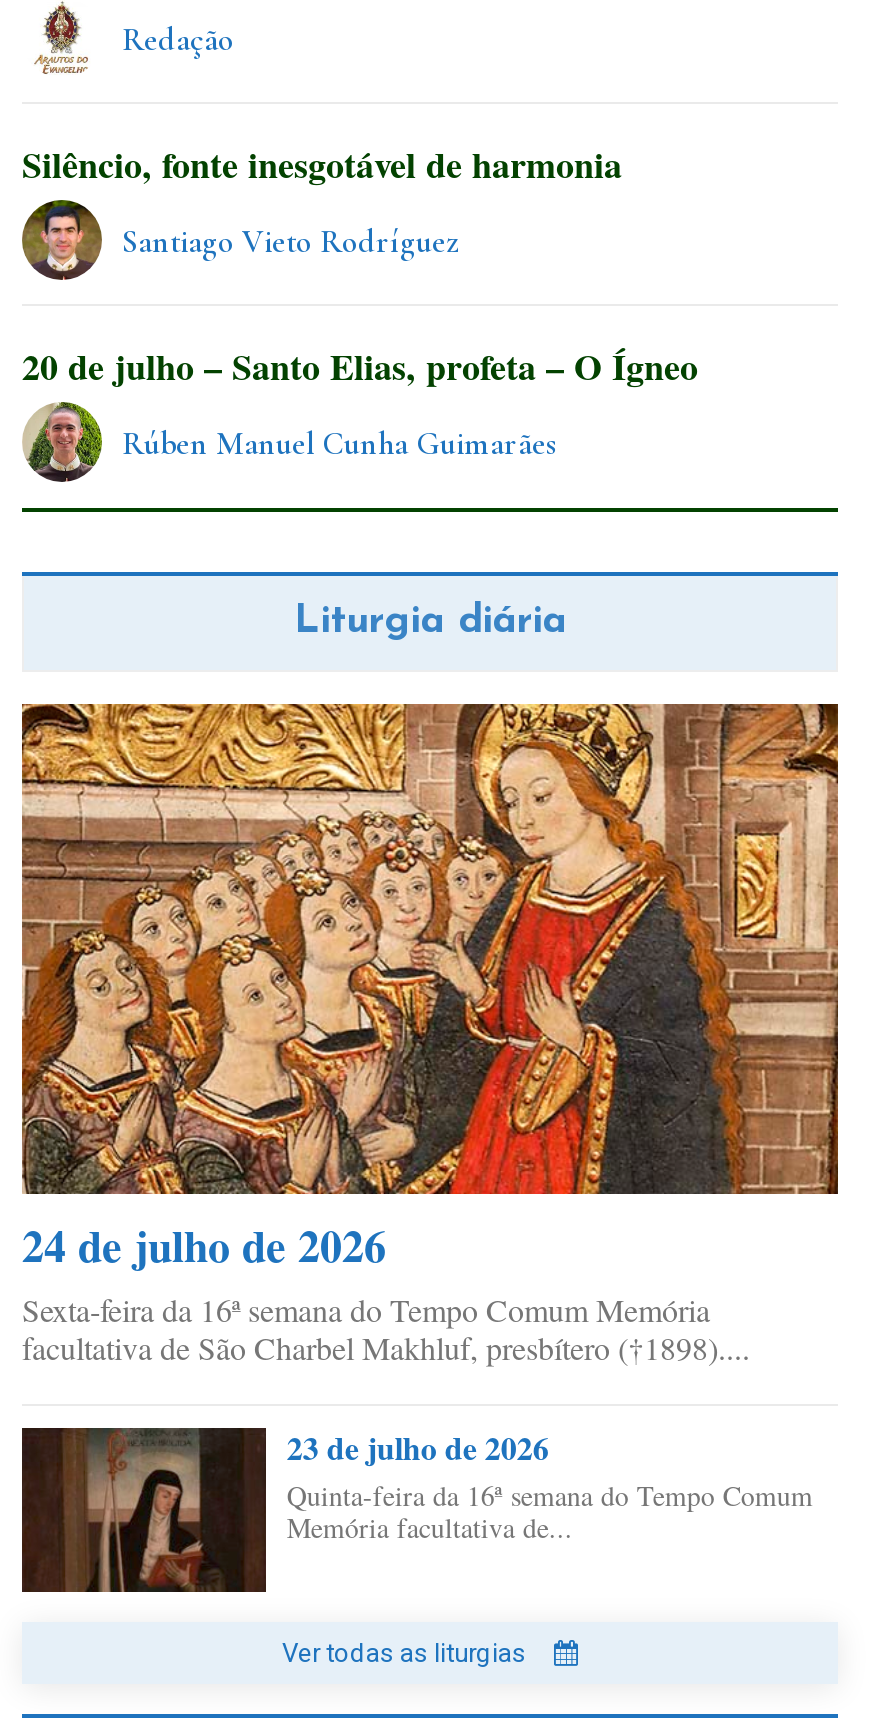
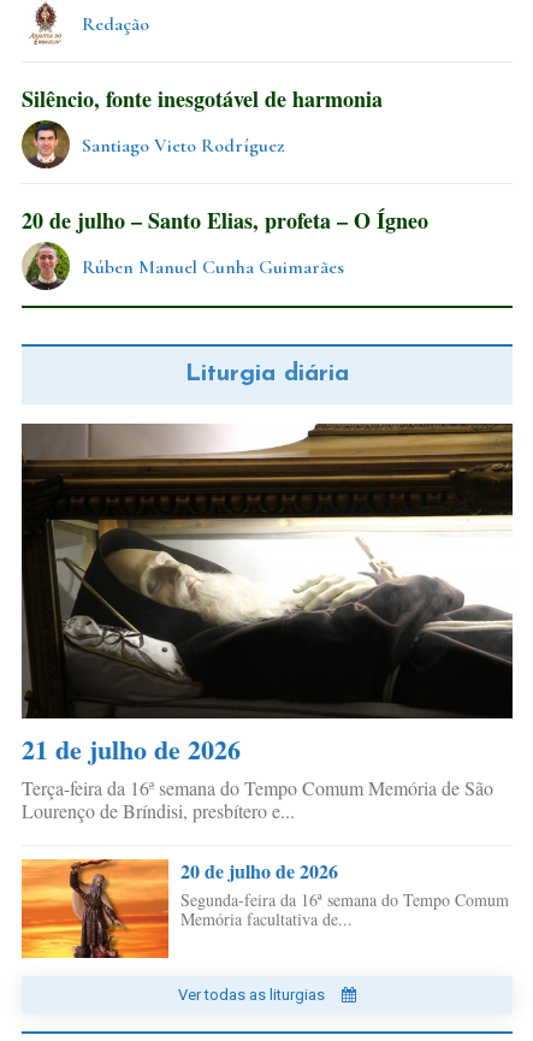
[20,702,840,1367] [image] | 24 de julho de 2026 | Sexta-feira da 16ª semana do Tempo Comum Memória | facultativa de São Charbel Makhluf, presbítero (†1898).... -> [20,422,514,823] [image] | 21 de julho de 2026 | Terça-feira da 16ª semana do Tempo Comum Memória de São | Lourenço de Bríndisi, presbítero e...
[20,1423,813,1594] [image] | 23 de julho de 2026 | Quinta-feira da 16ª semana do Tempo Comum -> [20,856,509,959] [image] | 20 de julho de 2026 | Segunda-feira da 16ª semana do Tempo Comum

